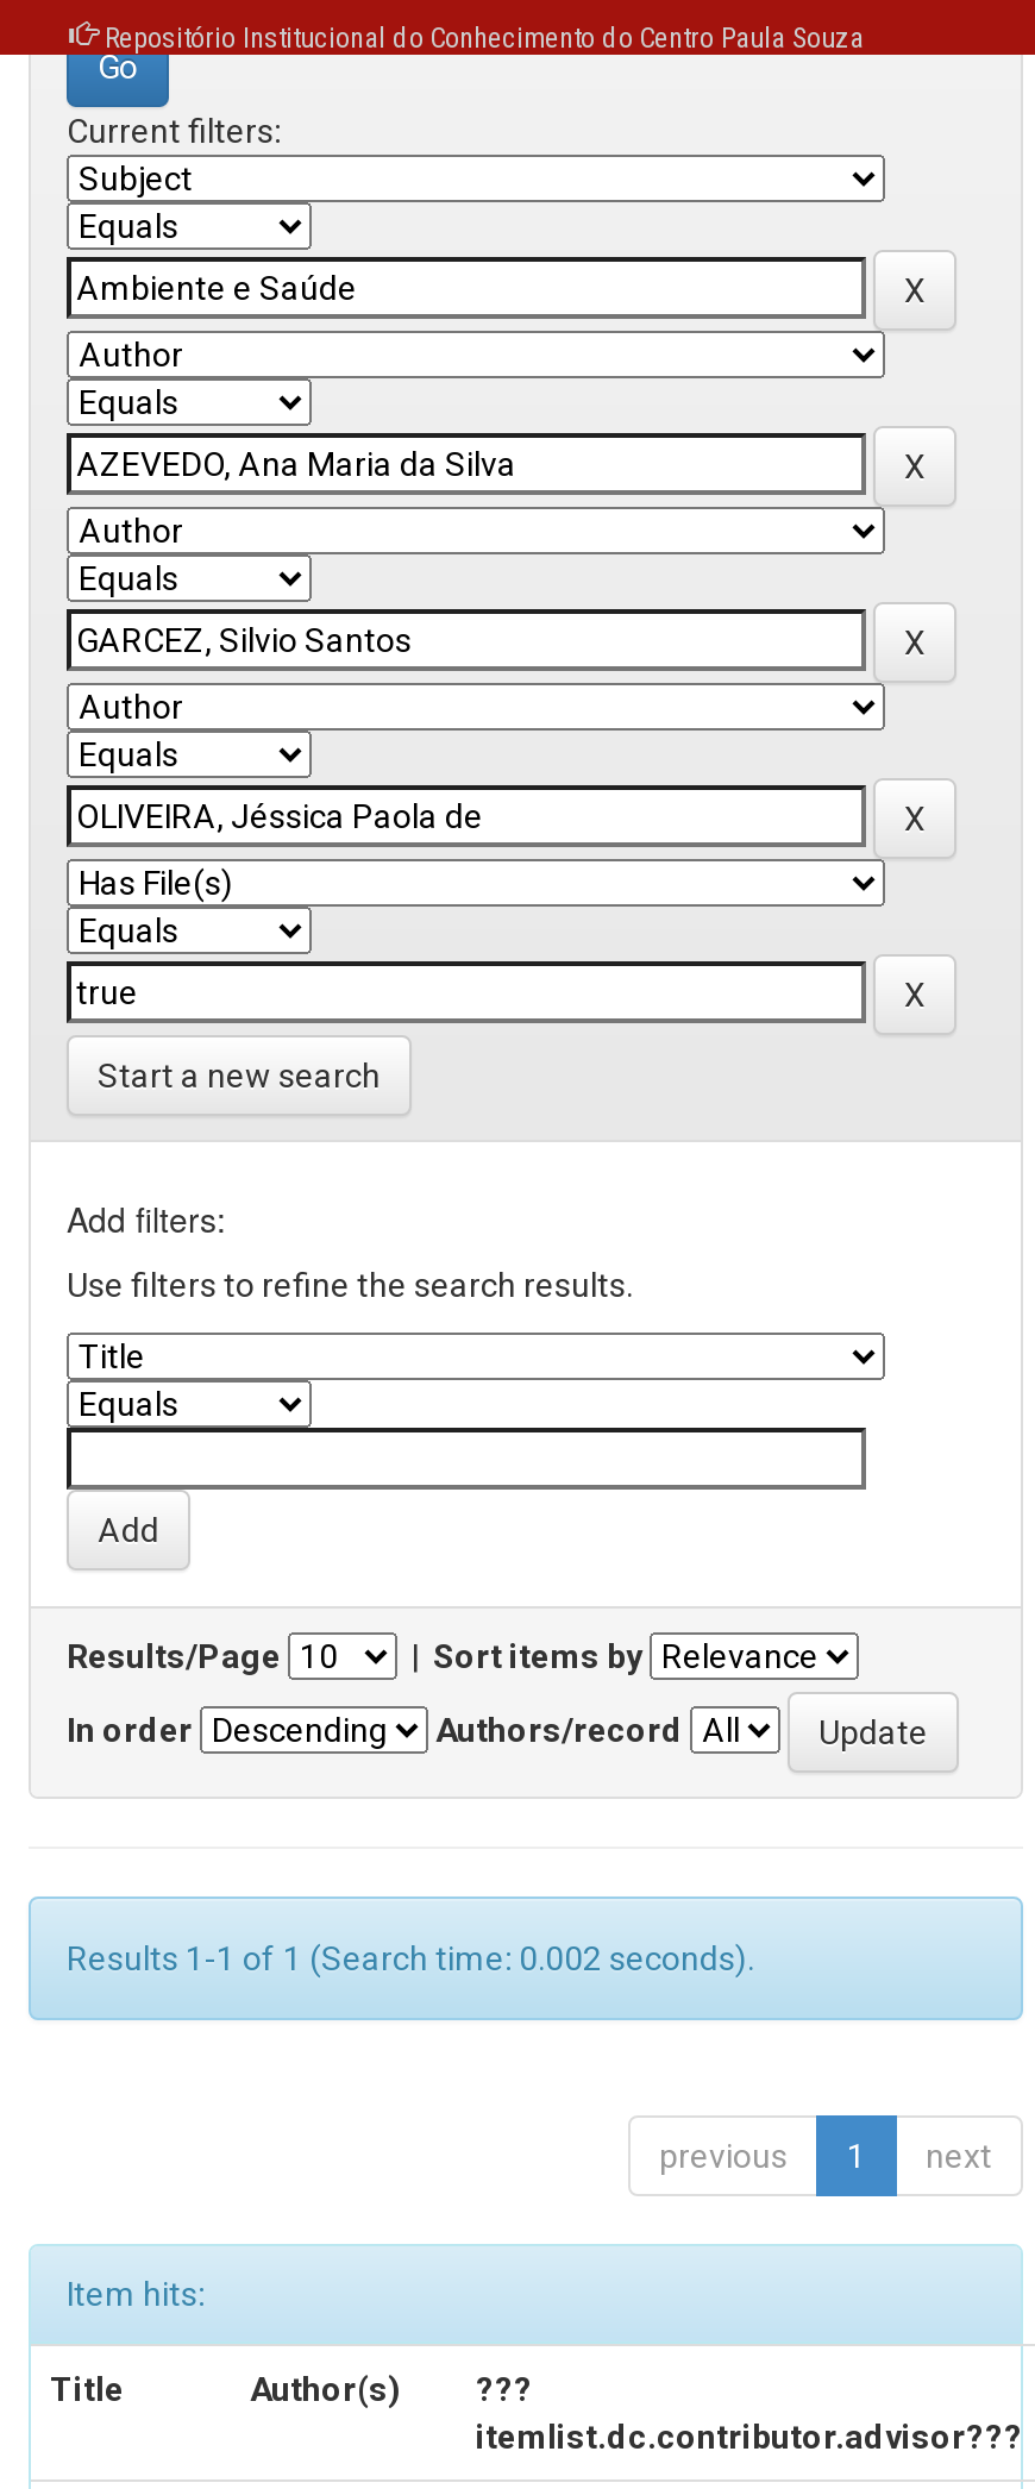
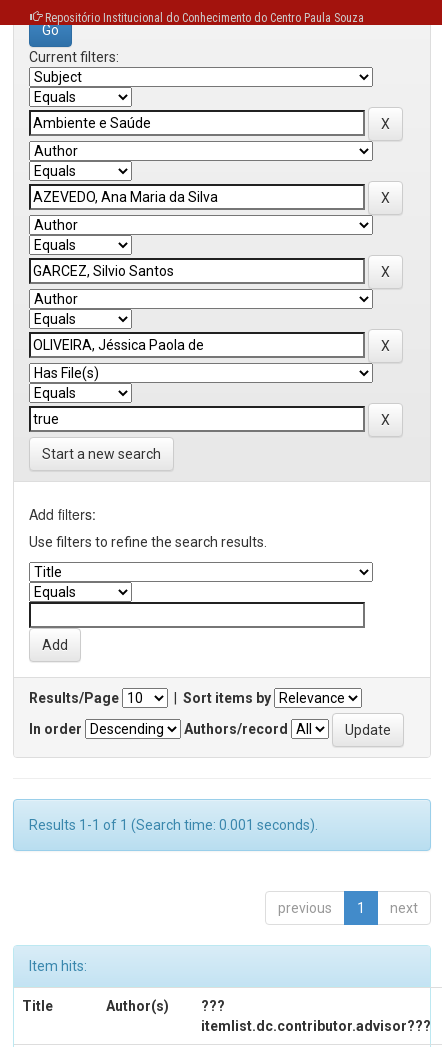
[67,1939,754,1977] Results 1-1 of 1 (Search time: 0.002 seconds). -> [29,817,318,833] Results 1-1 of 1 (Search time: 0.001 seconds).

